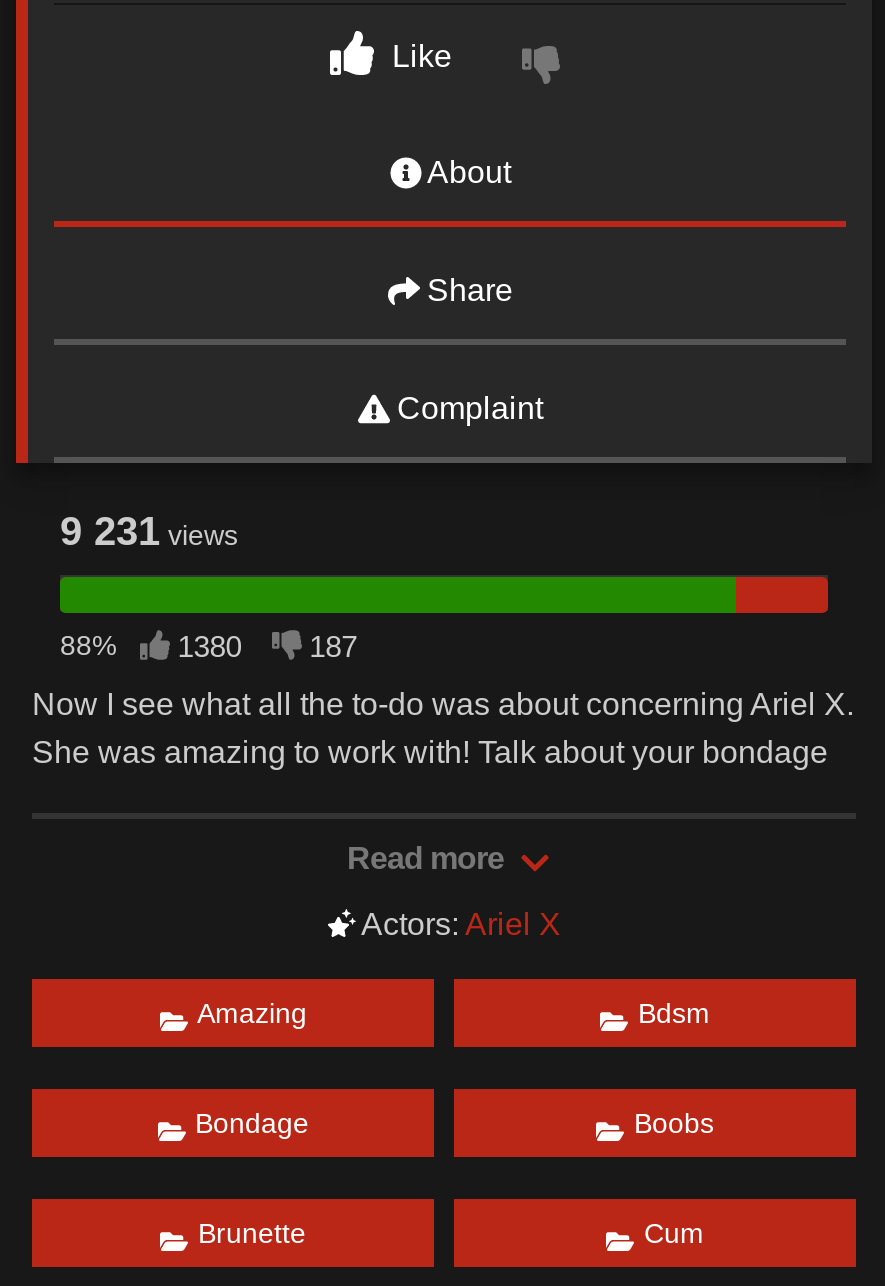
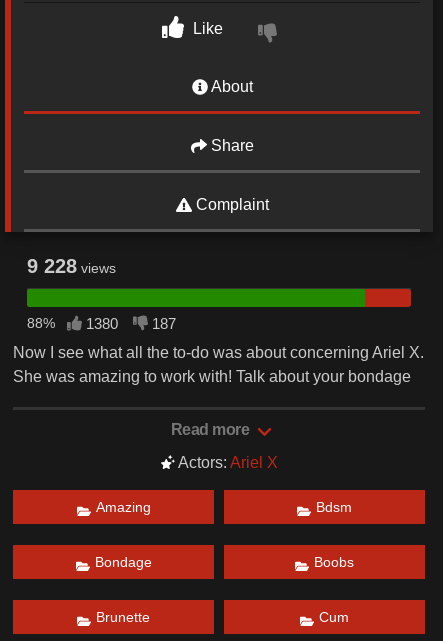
[60,508,238,552] 9 231 views -> [27,255,116,277] 9 228 views

